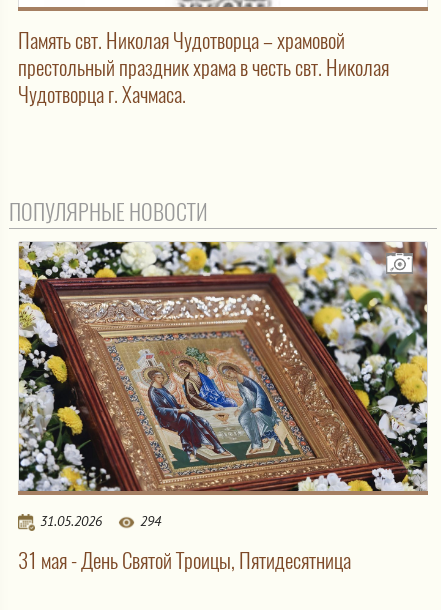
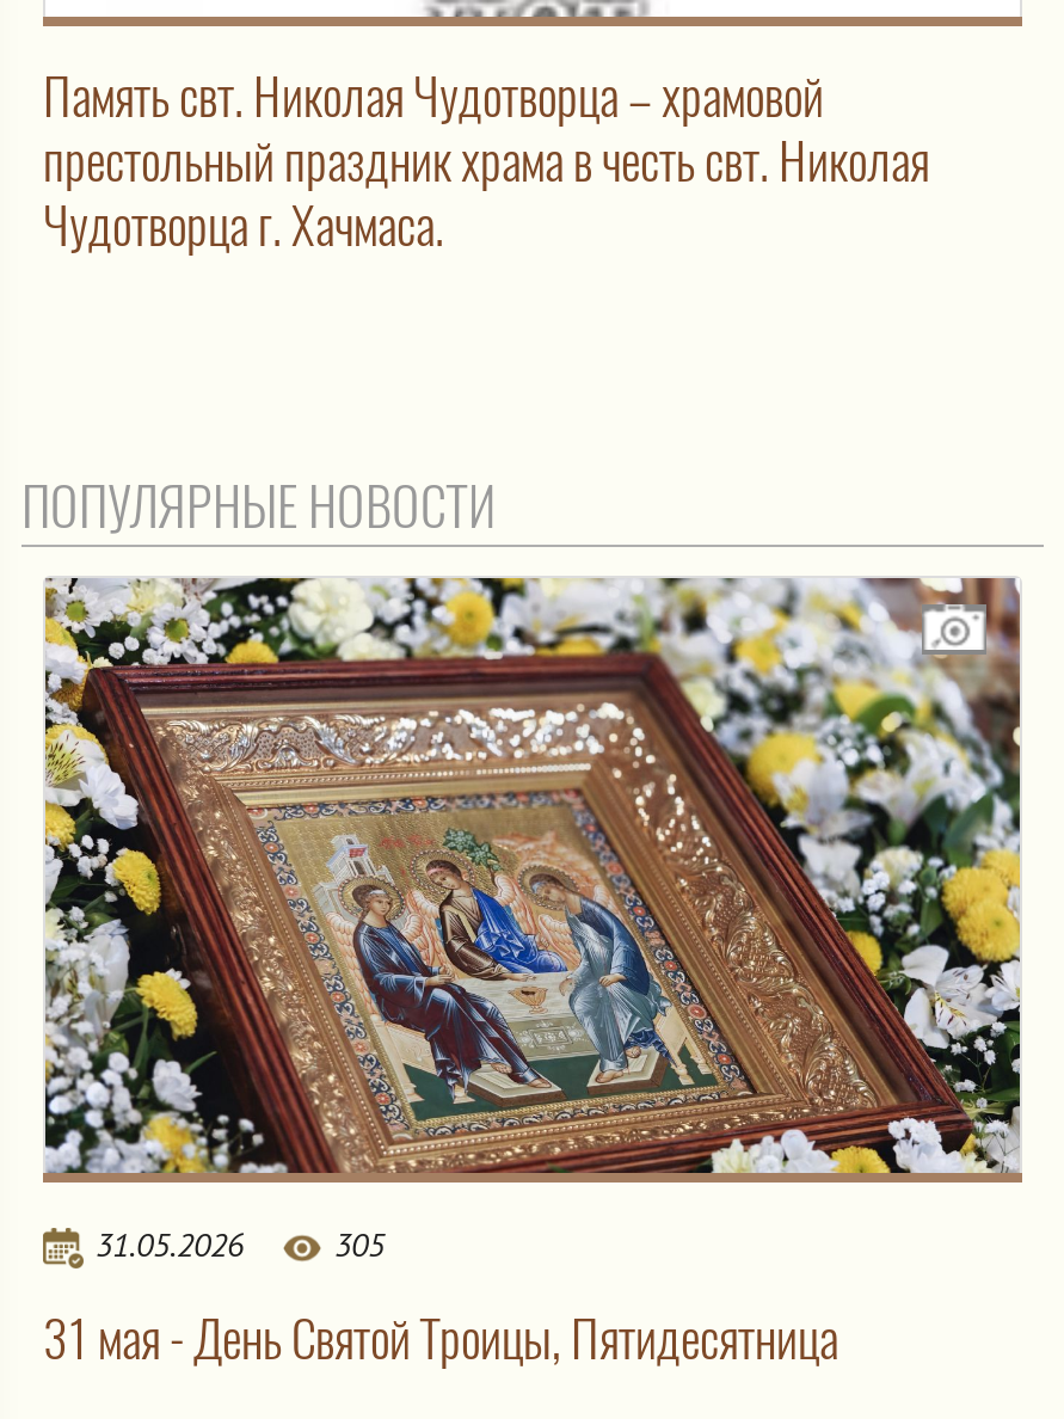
[140,512,161,530] 294 -> [334,1224,385,1267] 305

